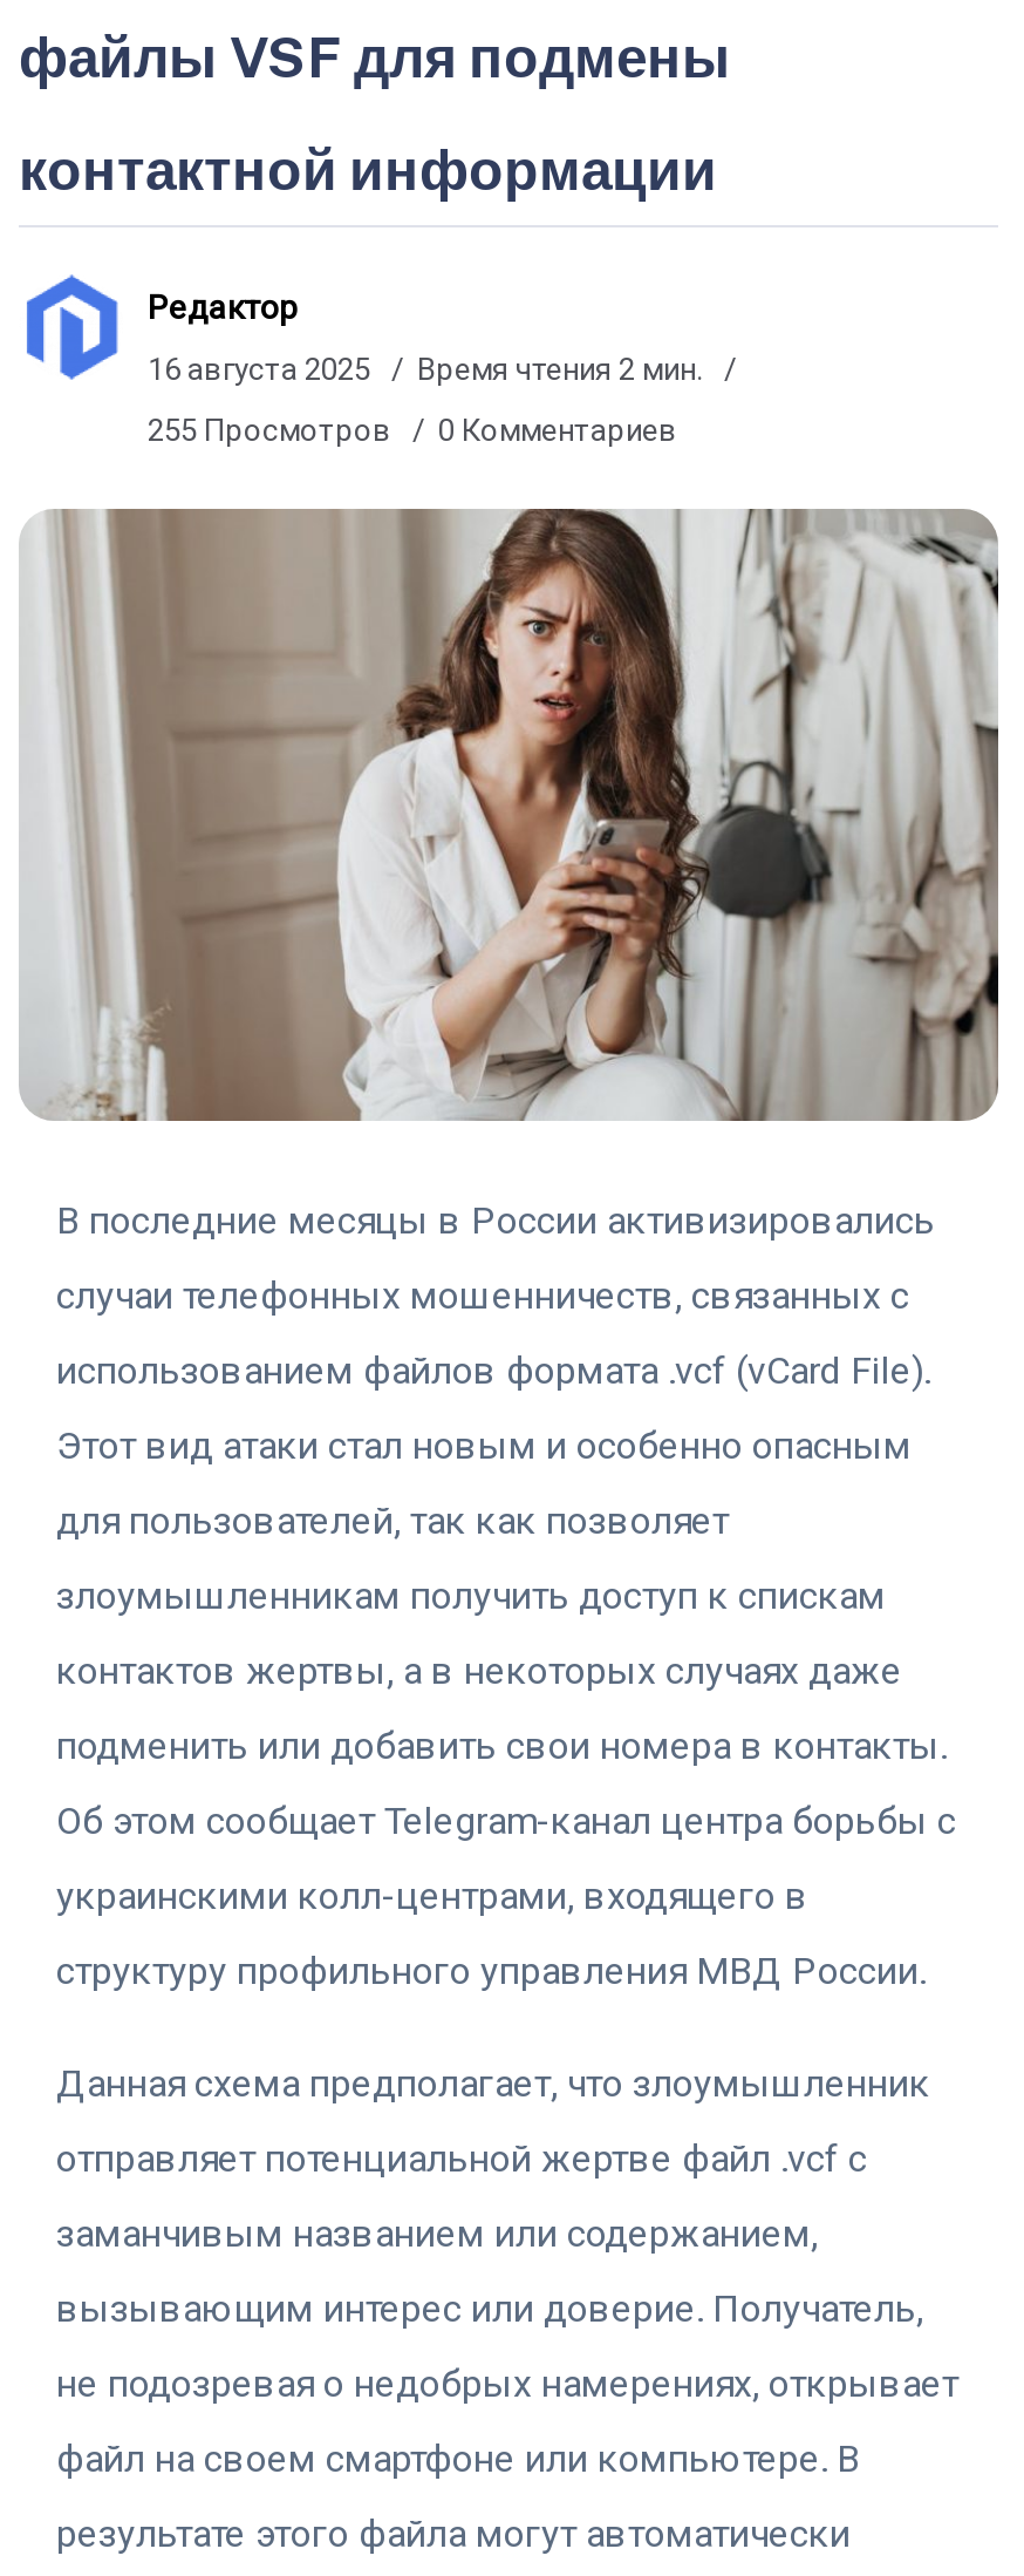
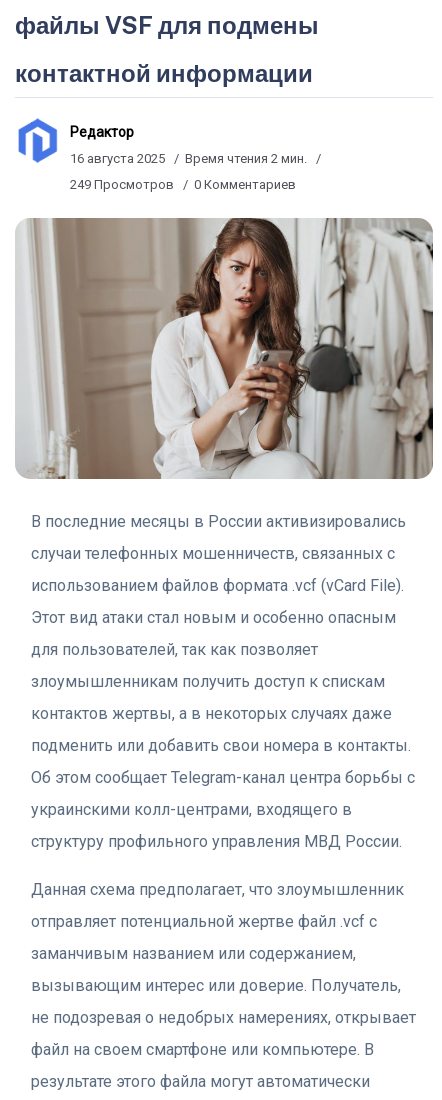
[148,413,677,448] 255 Просмотров 0 Комментариев -> [70,177,296,192] 249 Просмотров 0 Комментариев

